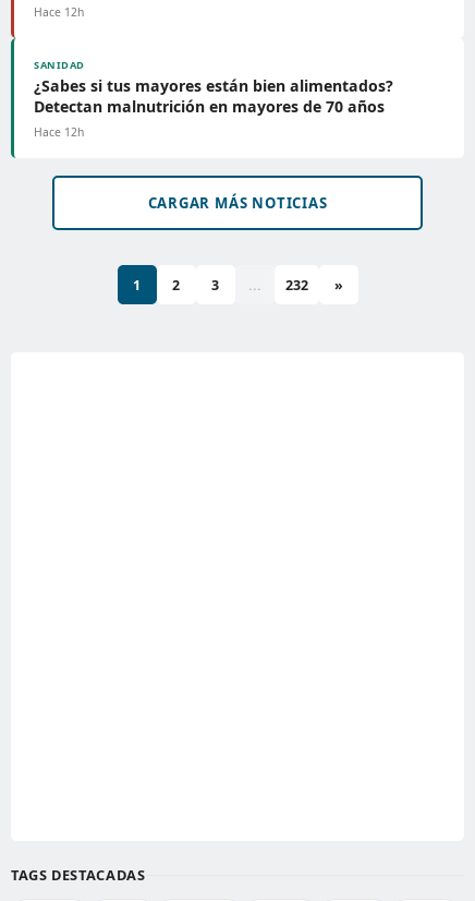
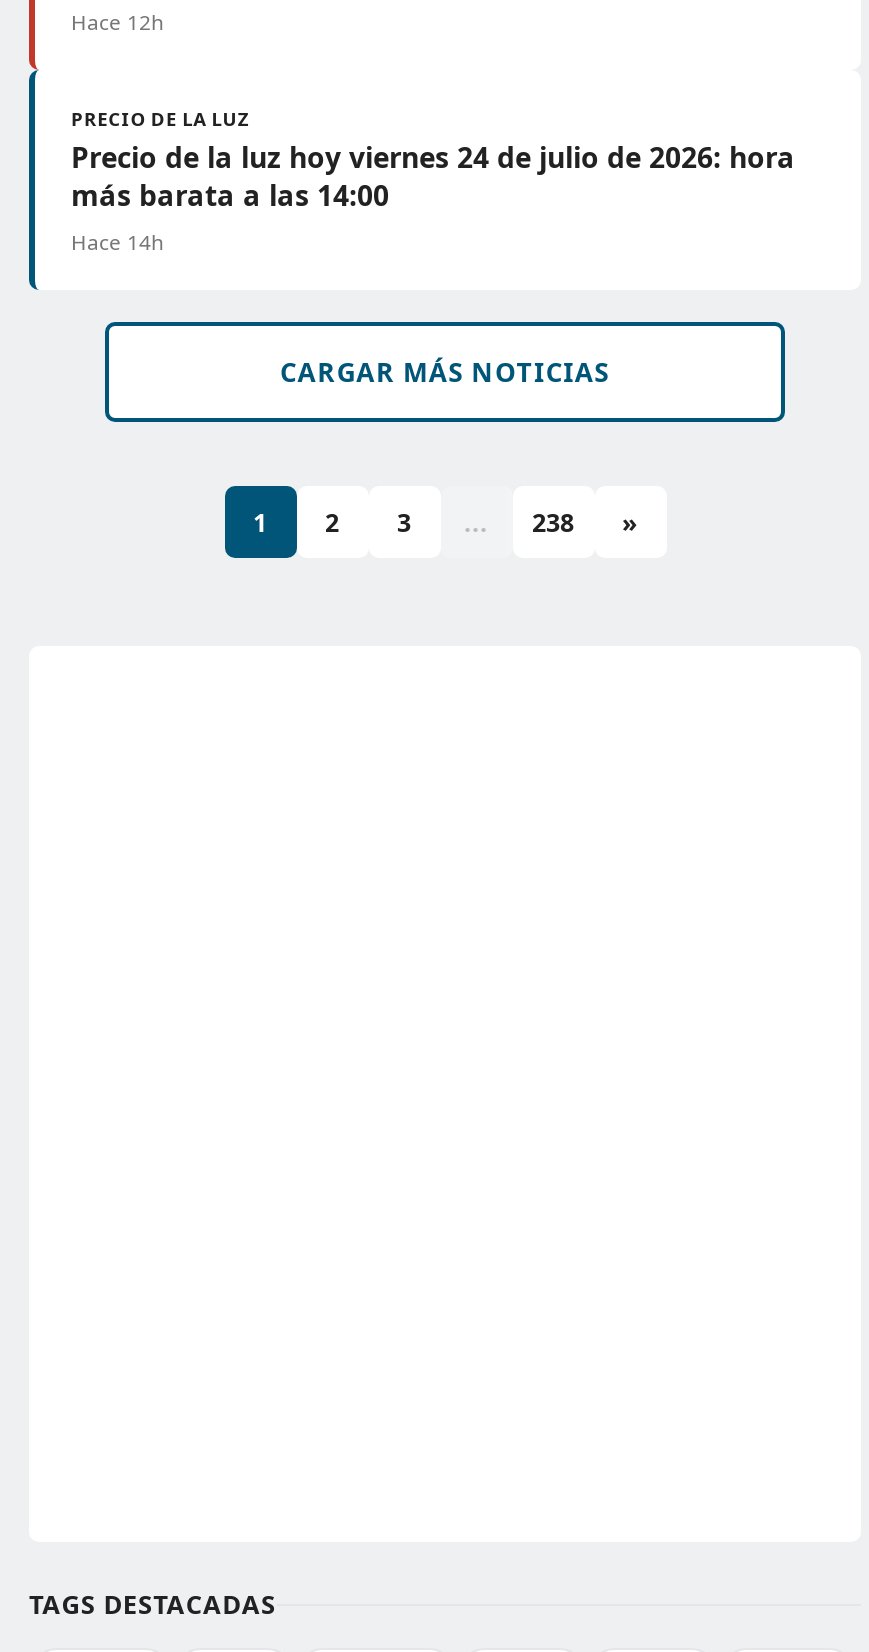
[34,58,393,140] SANIDAD | ¿Sabes si tus mayores están bien alimentados? | Detectan malnutrición en mayores de 70 años | Hace 12h -> [71,106,795,256] PRECIO DE LA LUZ | Precio de la luz hoy viernes 24 de julio de 2026: hora | más barata a las 14:00 | Hace 14h
[285,275,308,294] 232 -> [532,505,574,539] 238

